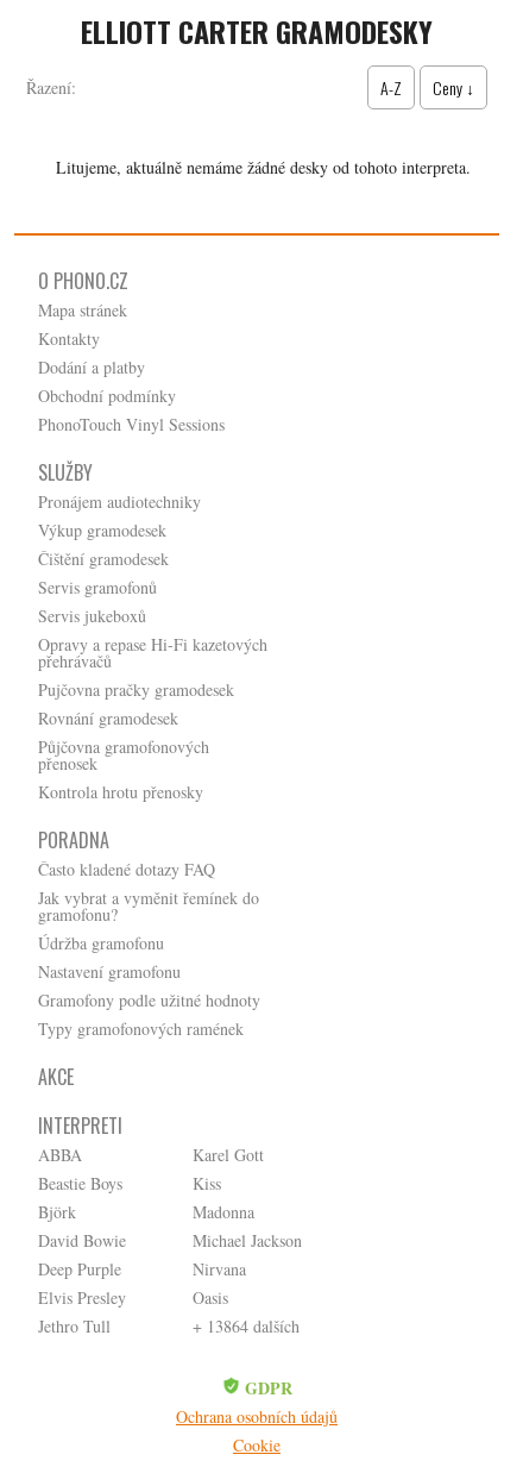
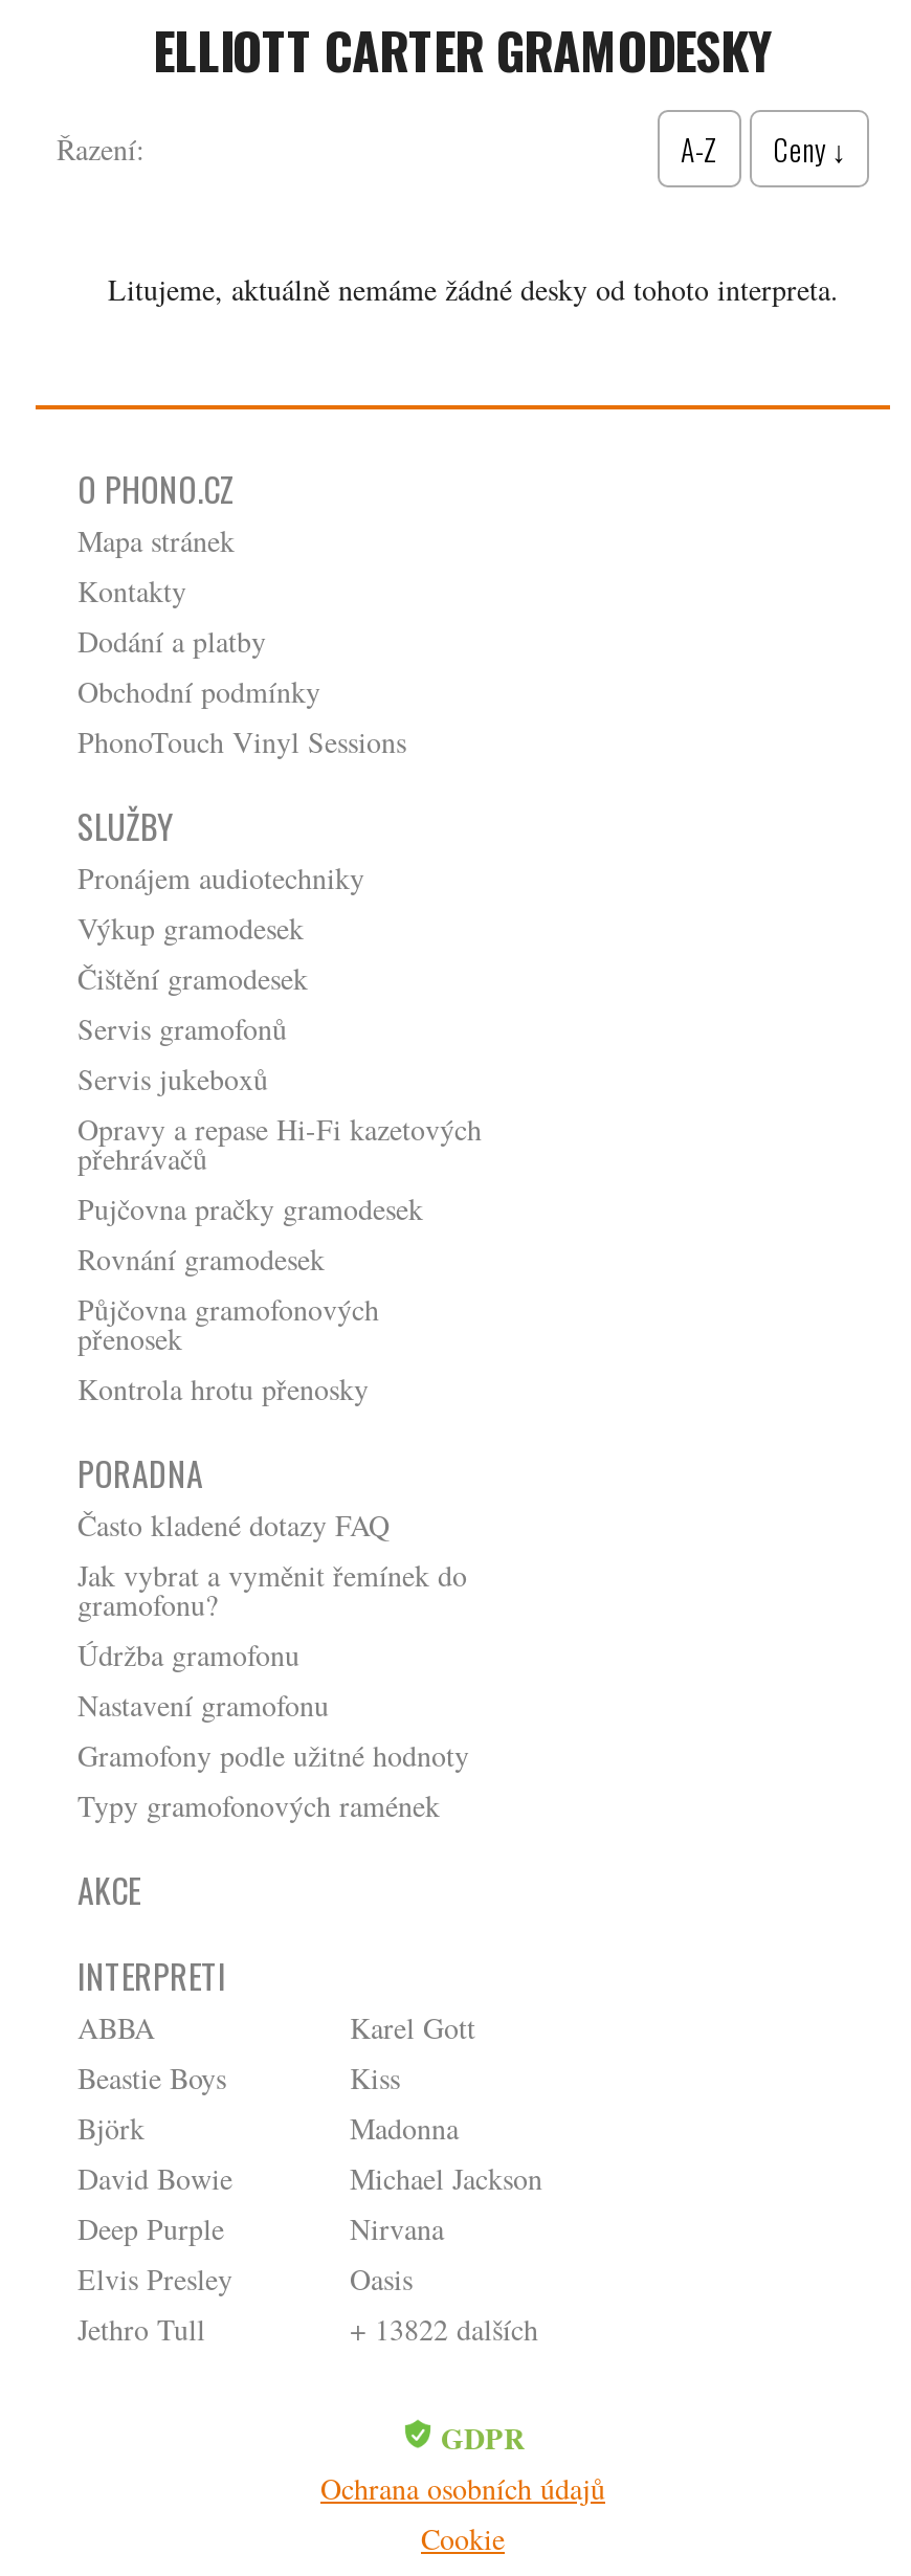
[193,1315,300,1337] + 13864 dalších -> [350,2309,538,2349] + 13822 dalších

